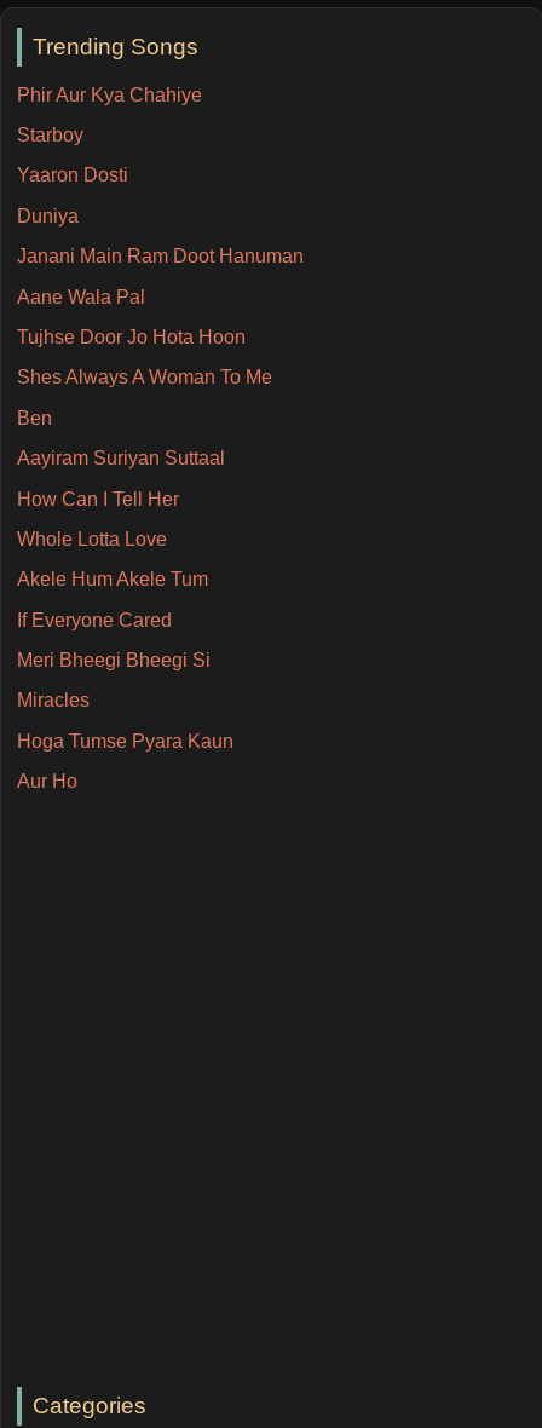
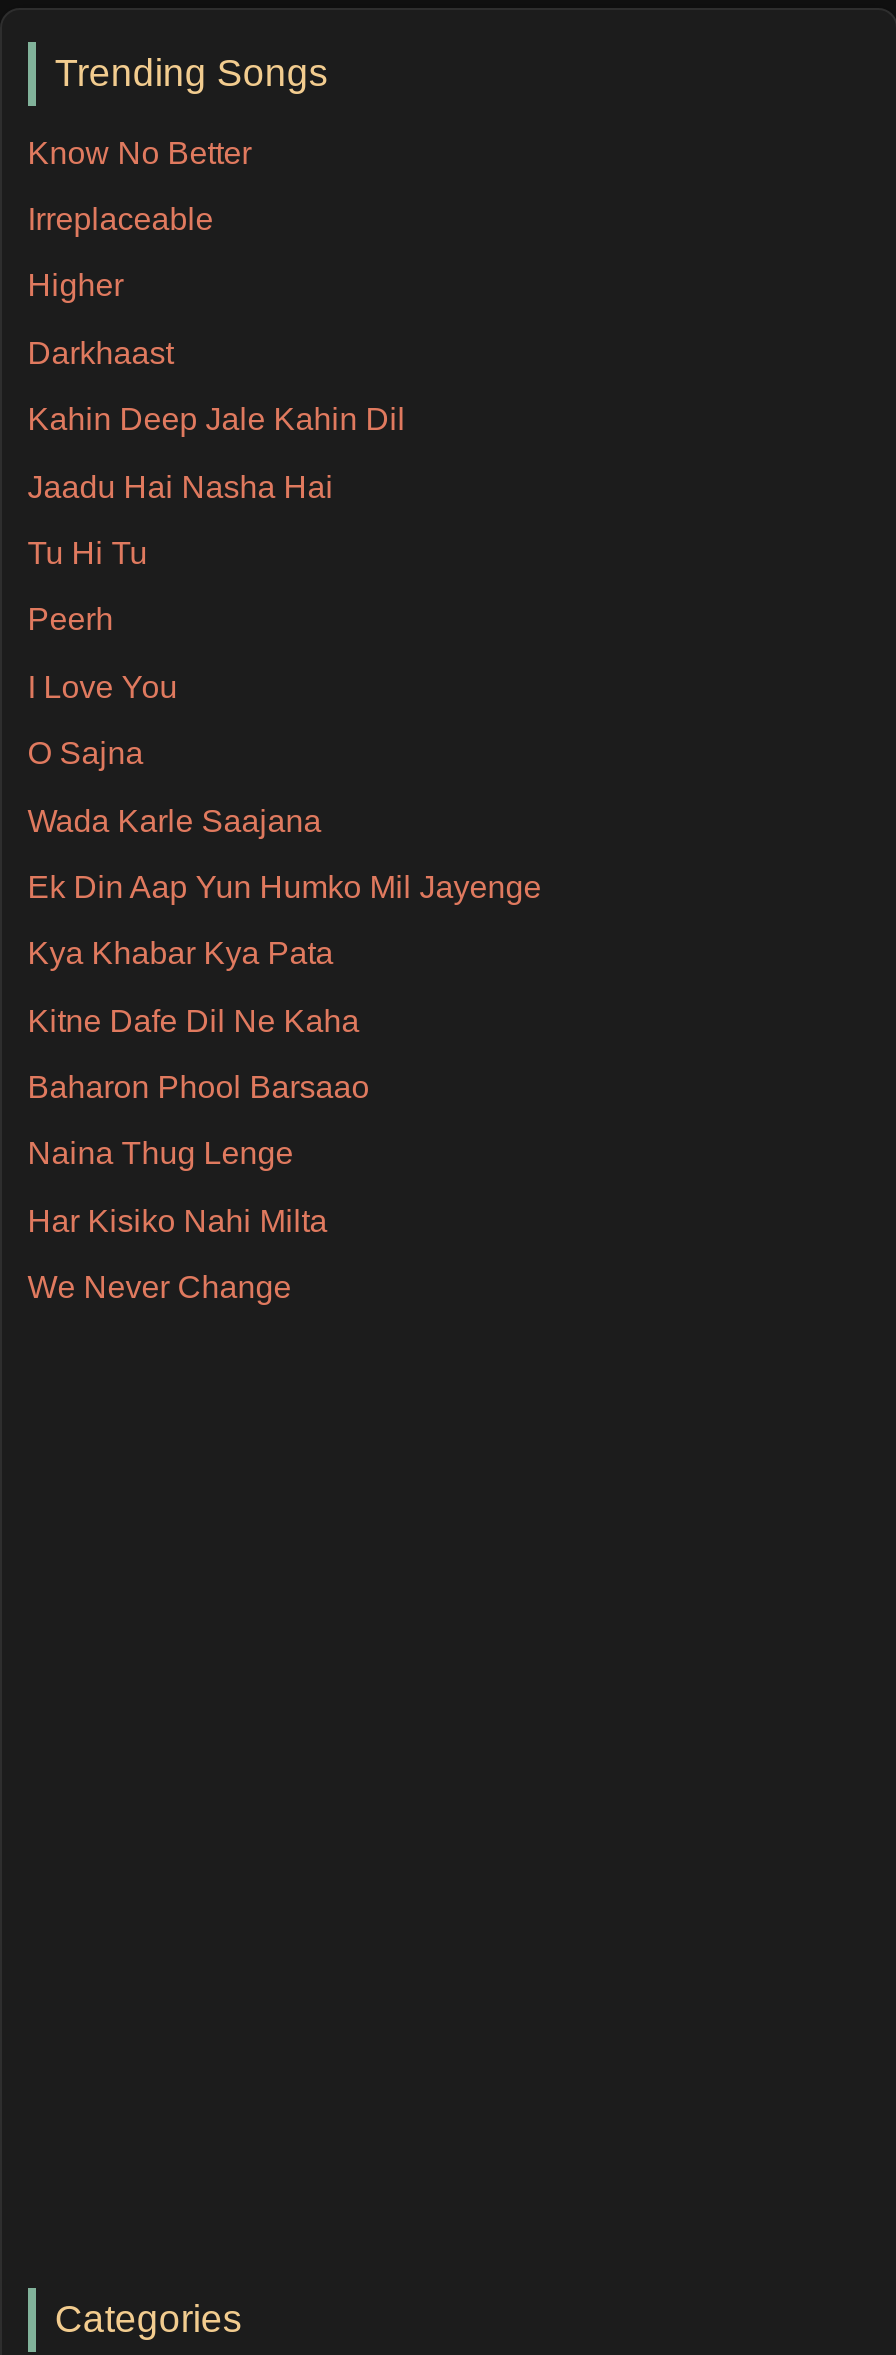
[17,84,202,105] Phir Aur Kya Chahiye -> [28,135,252,169] Know No Better
[17,125,83,145] Starboy -> [28,202,214,236] Irreplaceable
[17,165,128,186] Yaaron Dosti -> [28,269,124,303] Higher
[17,205,78,226] Duniya -> [28,336,174,370] Darkhaast
[17,246,303,266] Janani Main Ram Doot Hanuman -> [28,402,406,436] Kahin Deep Jale Kahin Dil
[17,286,145,307] Aane Wala Pal -> [28,469,334,503] Jaadu Hai Nasha Hai
[17,327,245,347] Tujhse Door Jo Hota Hoon -> [28,536,148,570] Tu Hi Tu
[17,367,272,388] Shes Always A Woman To Me -> [28,603,114,637] Peerh
[17,407,52,428] Ben -> [28,669,178,703] I Love You
[17,448,225,468] Aayiram Suriyan Suttaal -> [28,736,144,770] O Sajna
[17,488,179,509] How Can I Tell Her -> [28,803,322,837] Wada Karle Saajana
[17,529,167,549] Whole Lotta Love -> [28,870,542,904] Ek Din Aap Yun Humko Mil Jayenge
[17,569,208,590] Akele Hum Akele Tum -> [28,937,334,971] Kya Khabar Kya Pata
[17,610,172,630] If Everyone Cared -> [28,1003,360,1037] Kitne Dafe Dil Ne Kaha
[17,650,210,671] Meri Bheegi Bheegi Si -> [28,1070,370,1104] Baharon Phool Barsaao
[17,690,89,711] Miracles -> [28,1137,294,1171] Naina Thug Lenge
[17,731,233,751] Hoga Tumse Pyara Kaun -> [28,1204,328,1238] Har Kisiko Nahi Milta
[17,771,77,792] Aur Ho -> [28,1270,292,1304] We Never Change

